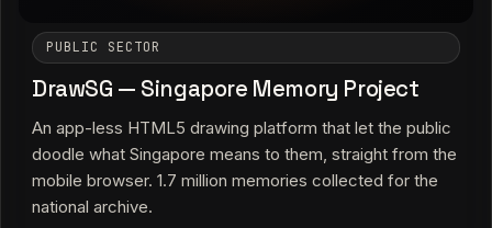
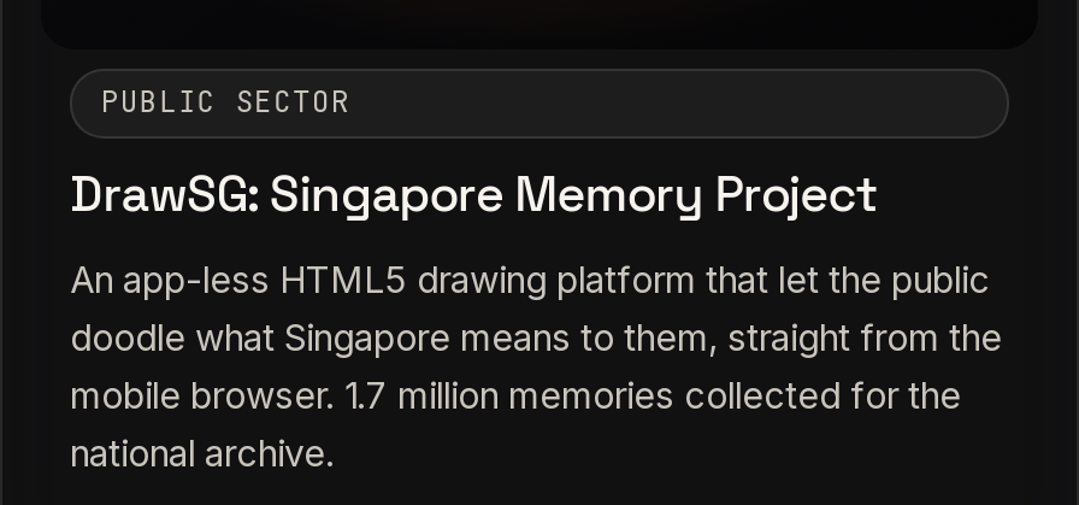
[32,74,419,103] DrawSG — Singapore Memory Project -> [70,162,879,225] DrawSG: Singapore Memory Project

